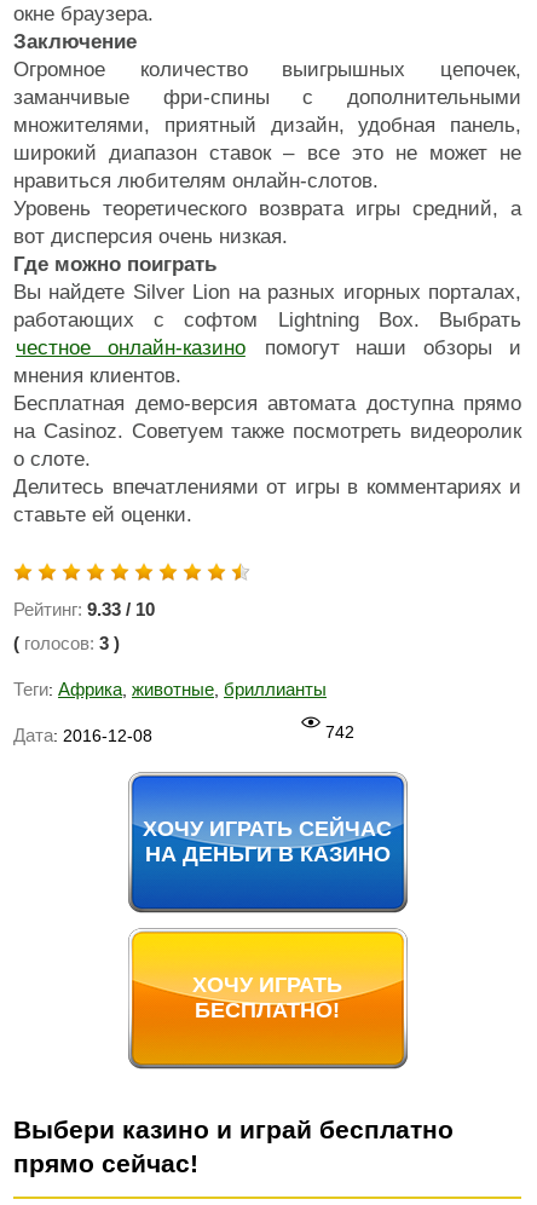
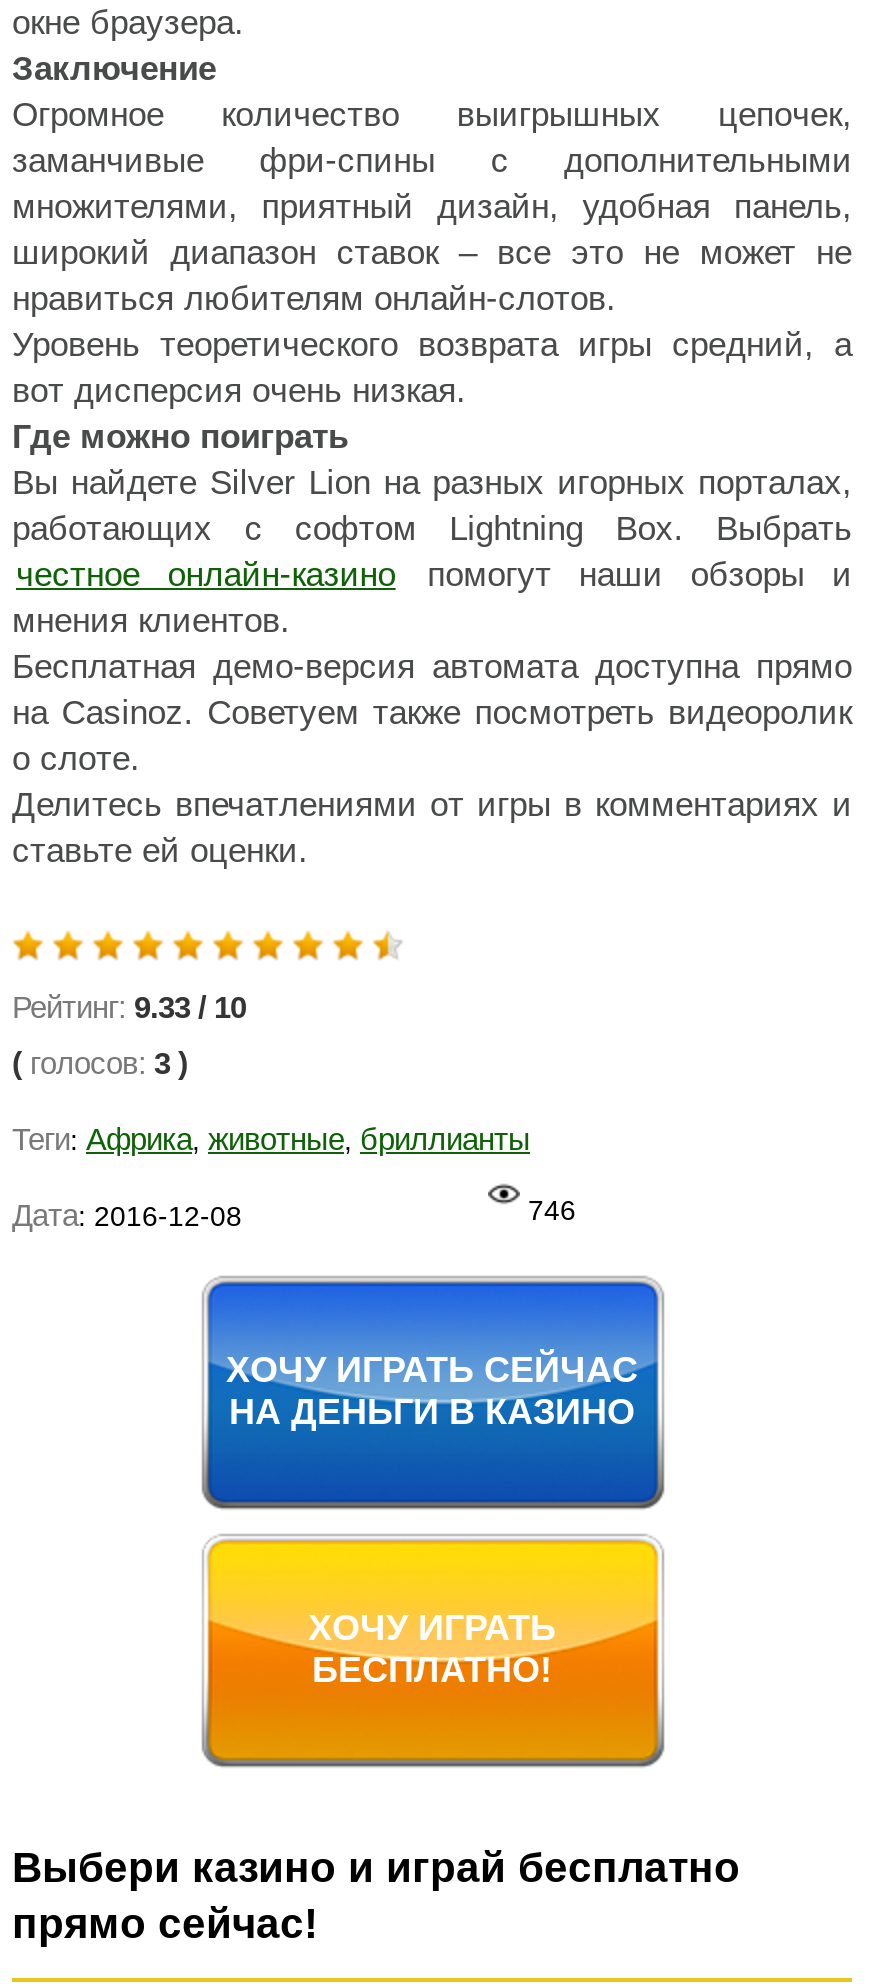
[325,722,354,742] 742 -> [528,1194,576,1226] 746

